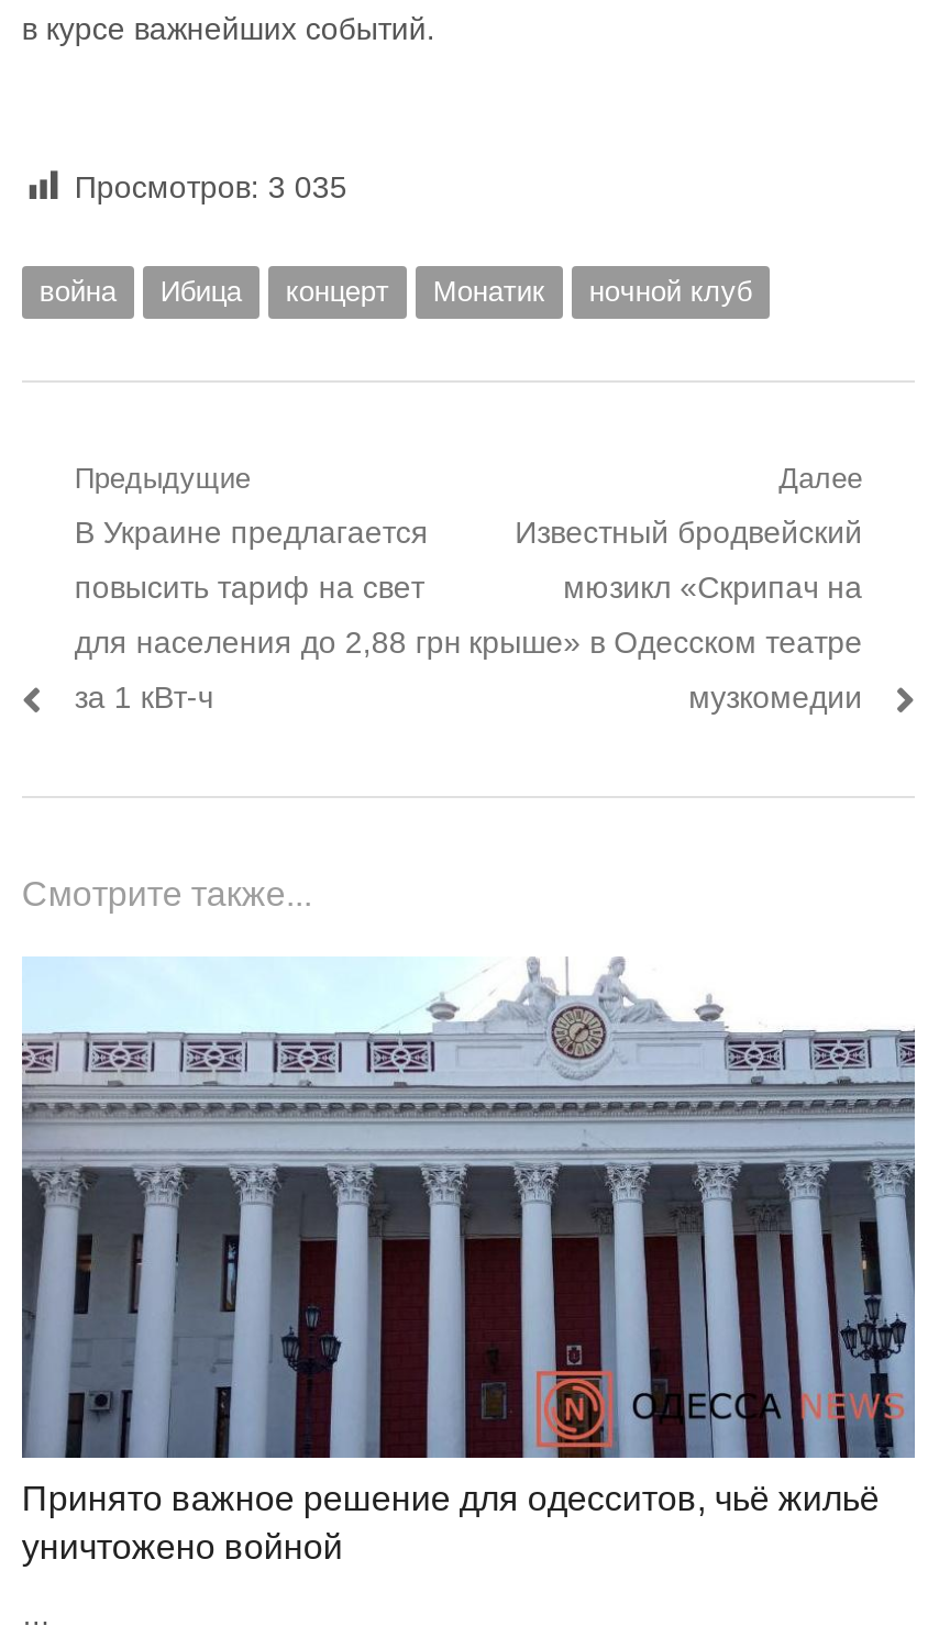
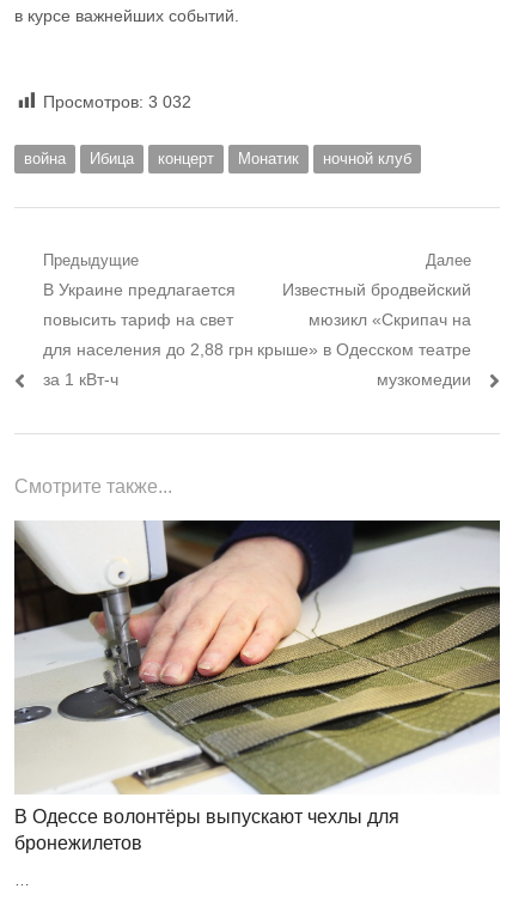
[75,170,347,205] Просмотров: 3 035 -> [43,92,191,111] Просмотров: 3 032
[20,956,917,1566] [image] | Принято важное решение для одесситов, чьё жильё | уничтожено войной -> [13,519,501,853] [image] | В Одессе волонтёры выпускают чехлы для | бронежилетов

